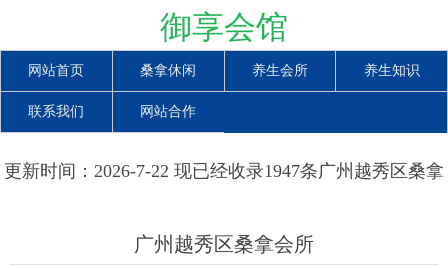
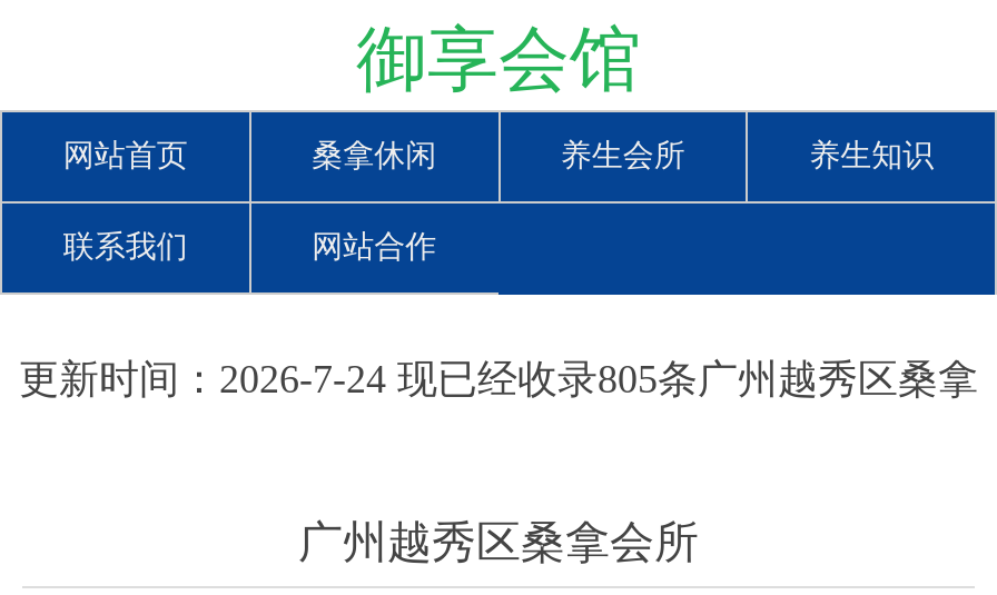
[4,161,444,181] 更新时间：2026-7-22 现已经收录1947条广州越秀区桑拿 -> [19,357,978,401] 更新时间：2026-7-24 现已经收录805条广州越秀区桑拿

